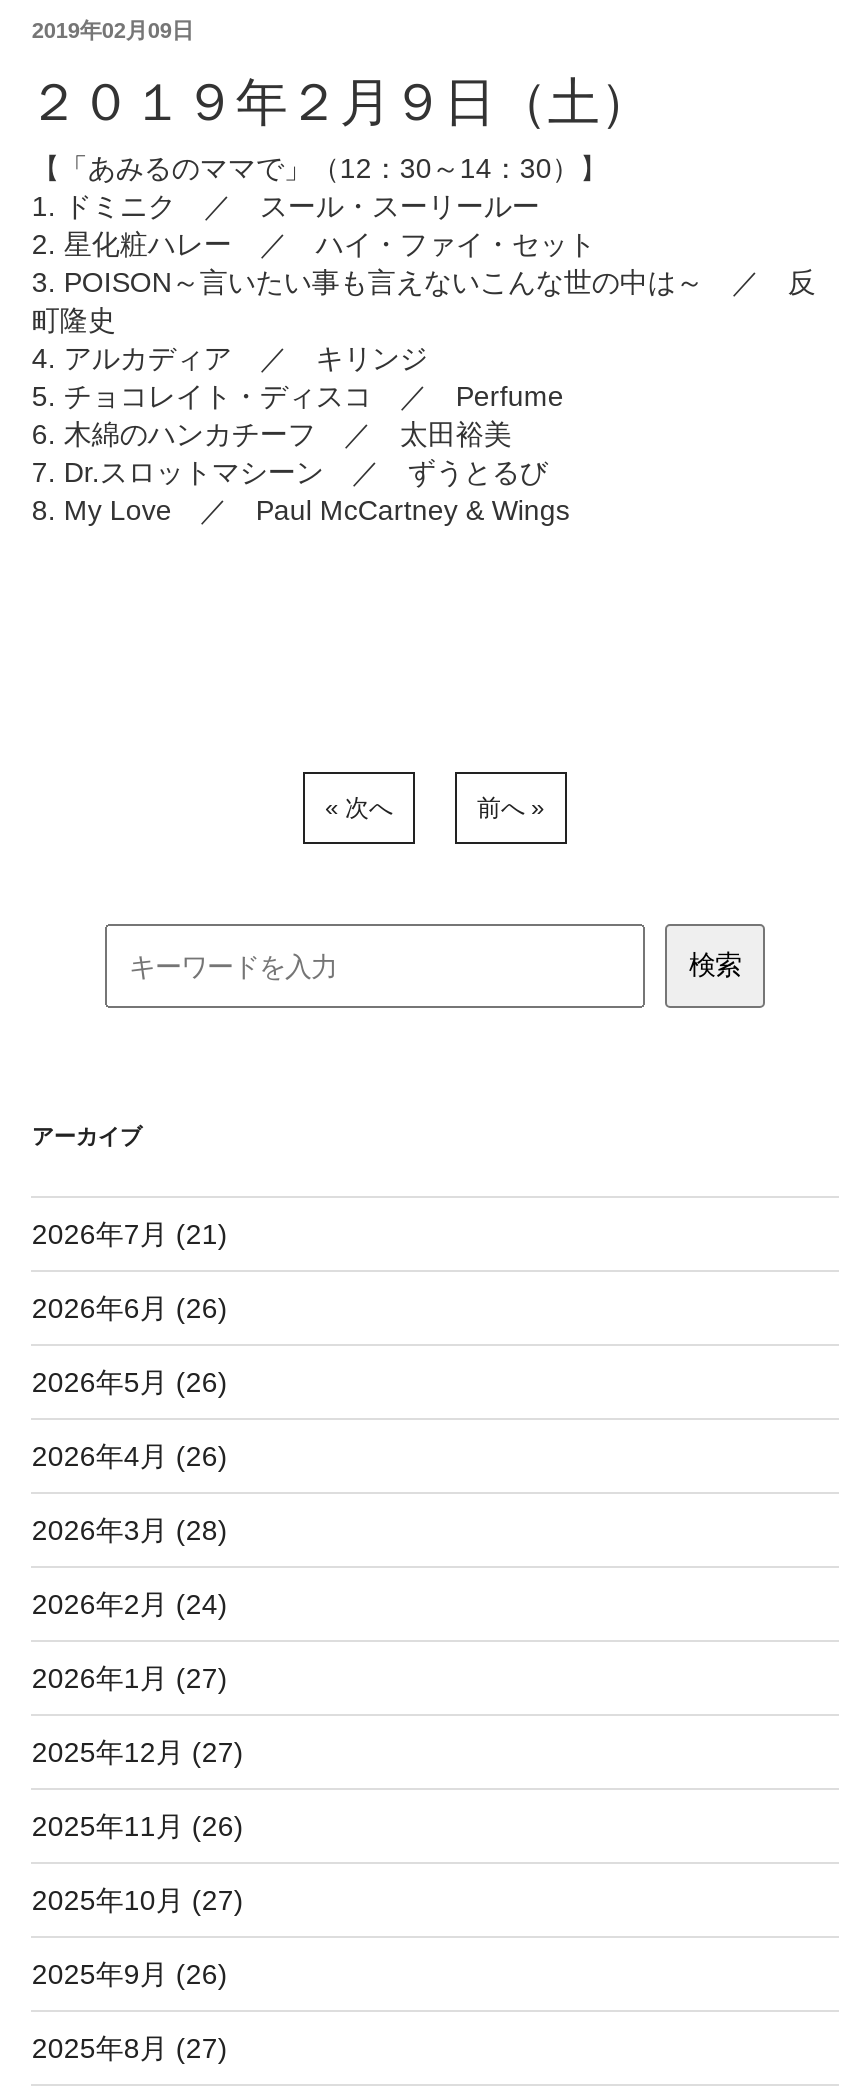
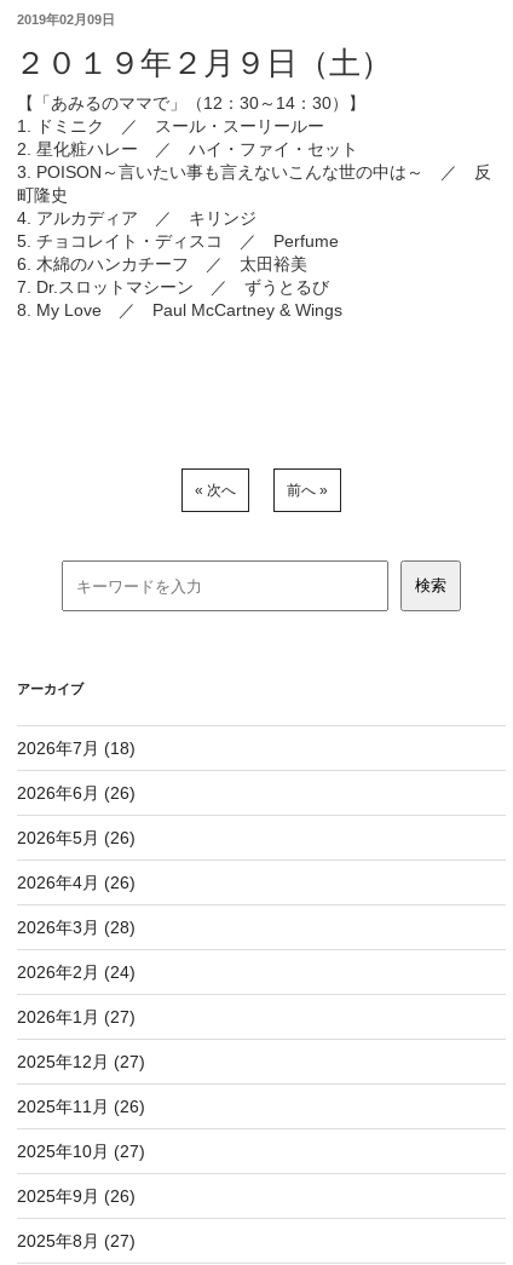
[32,1218,228,1250] 2026年7月 (21) -> [17,738,136,758] 2026年7月 (18)

